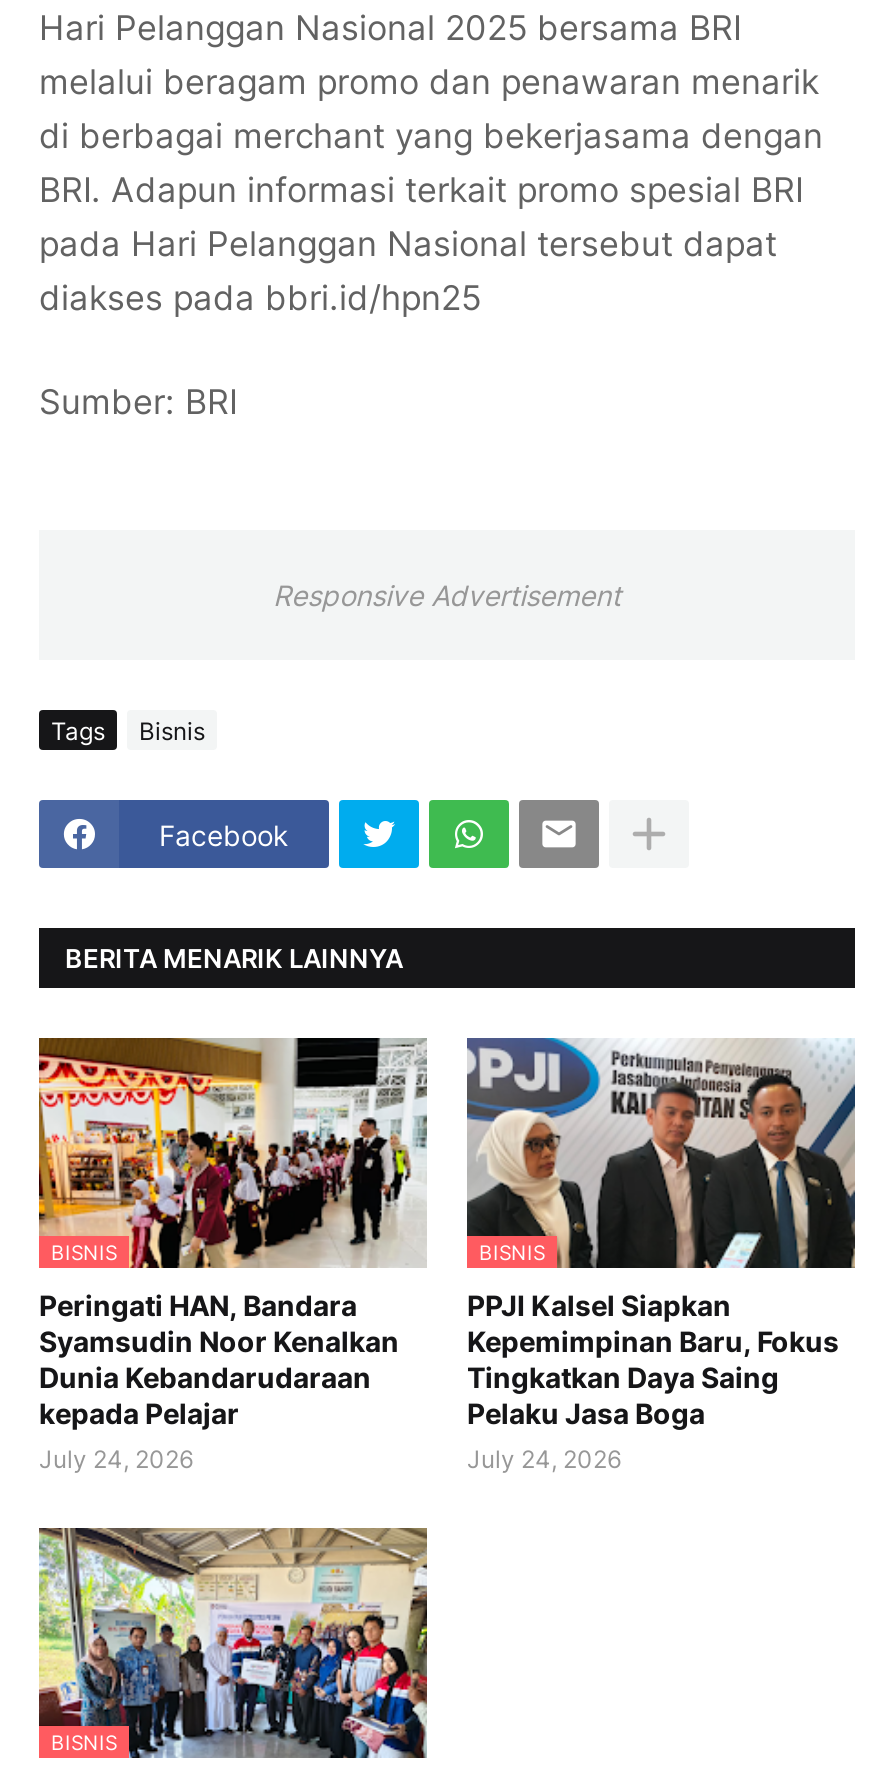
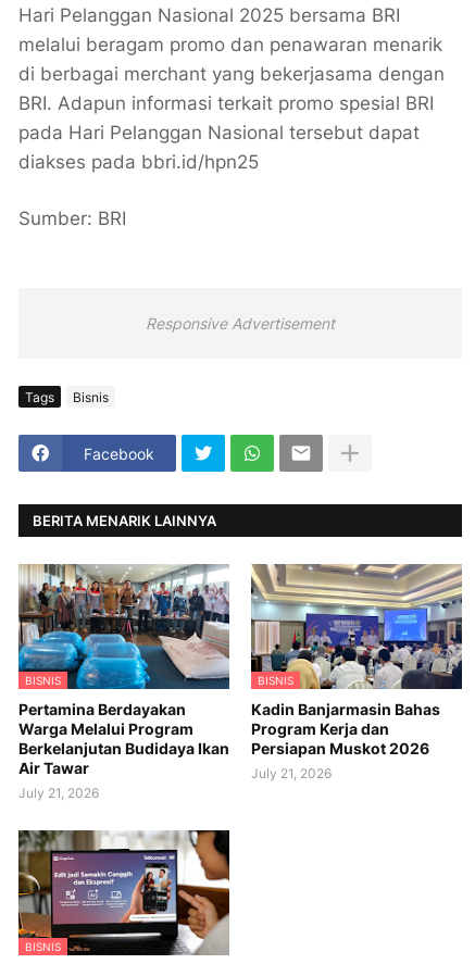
[37,1036,429,1474] [image] | Peringati HAN, Bandara | Syamsudin Noor Kenalkan | Dunia Kebandarudaraan | kepada Pelajar | July 24, 2026 -> [17,563,230,801] [image] | Pertamina Berdayakan | Warga Melalui Program | Berkelanjutan Budidaya Ikan | Air Tawar | July 21, 2026
[465,1036,857,1474] [image] | PPJI Kalsel Siapkan | Kepemimpinan Baru, Fokus | Tingkatkan Daya Saing | Pelaku Jasa Boga | July 24, 2026 -> [251,563,463,782] [image] | Kadin Banjarmasin Bahas | Program Kerja dan | Persiapan Muskot 2026 | July 21, 2026
[37,1526,429,1760] [image] -> [17,829,230,956] [image]

